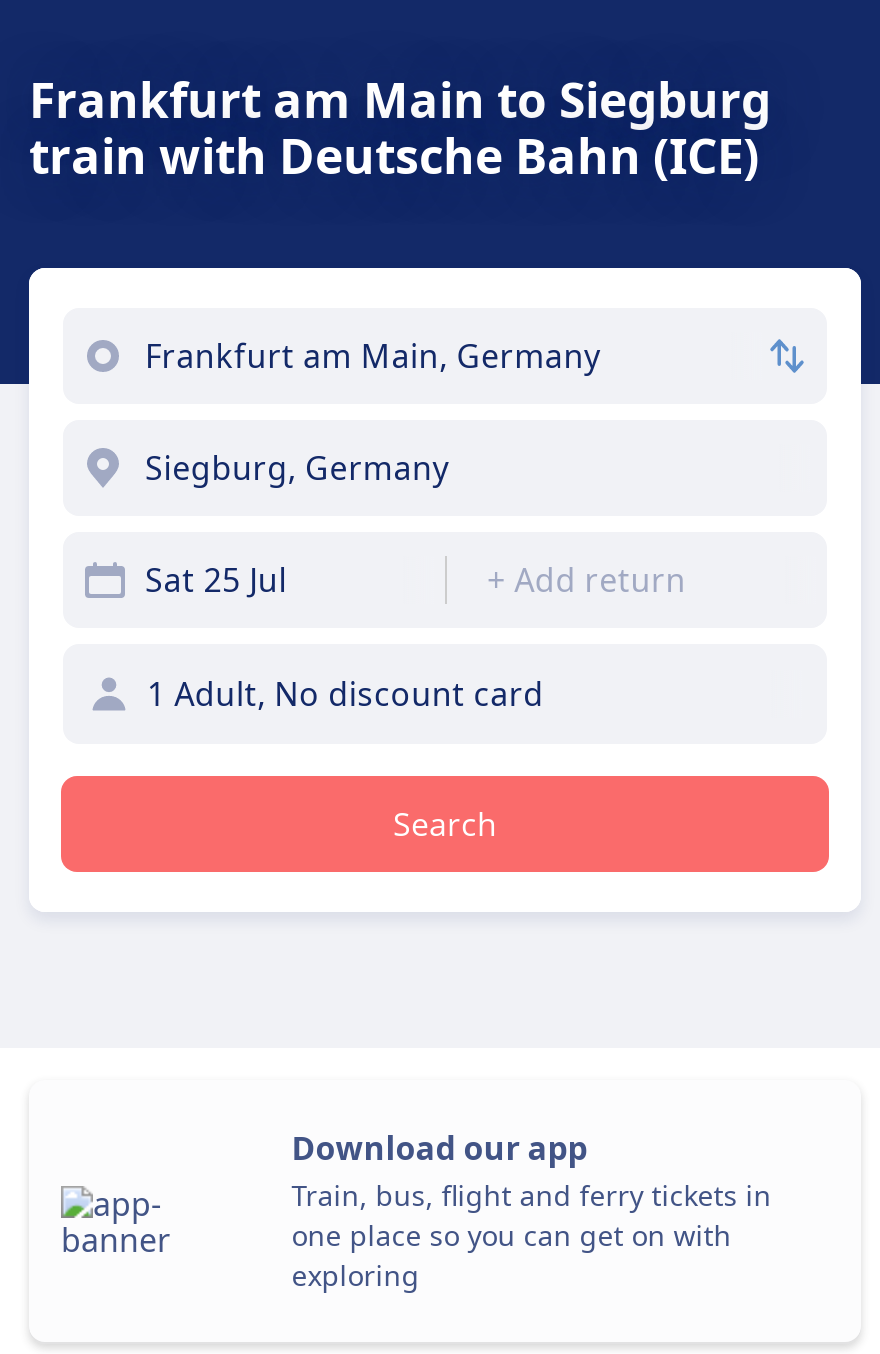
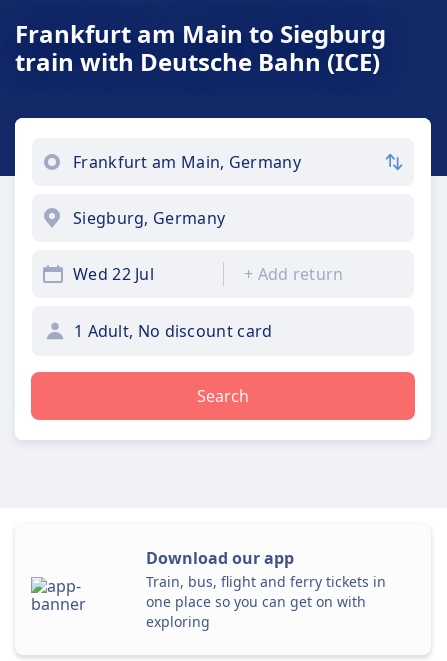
[145,558,287,602] Sat 25 Jul -> [73,263,154,285] Wed 22 Jul

